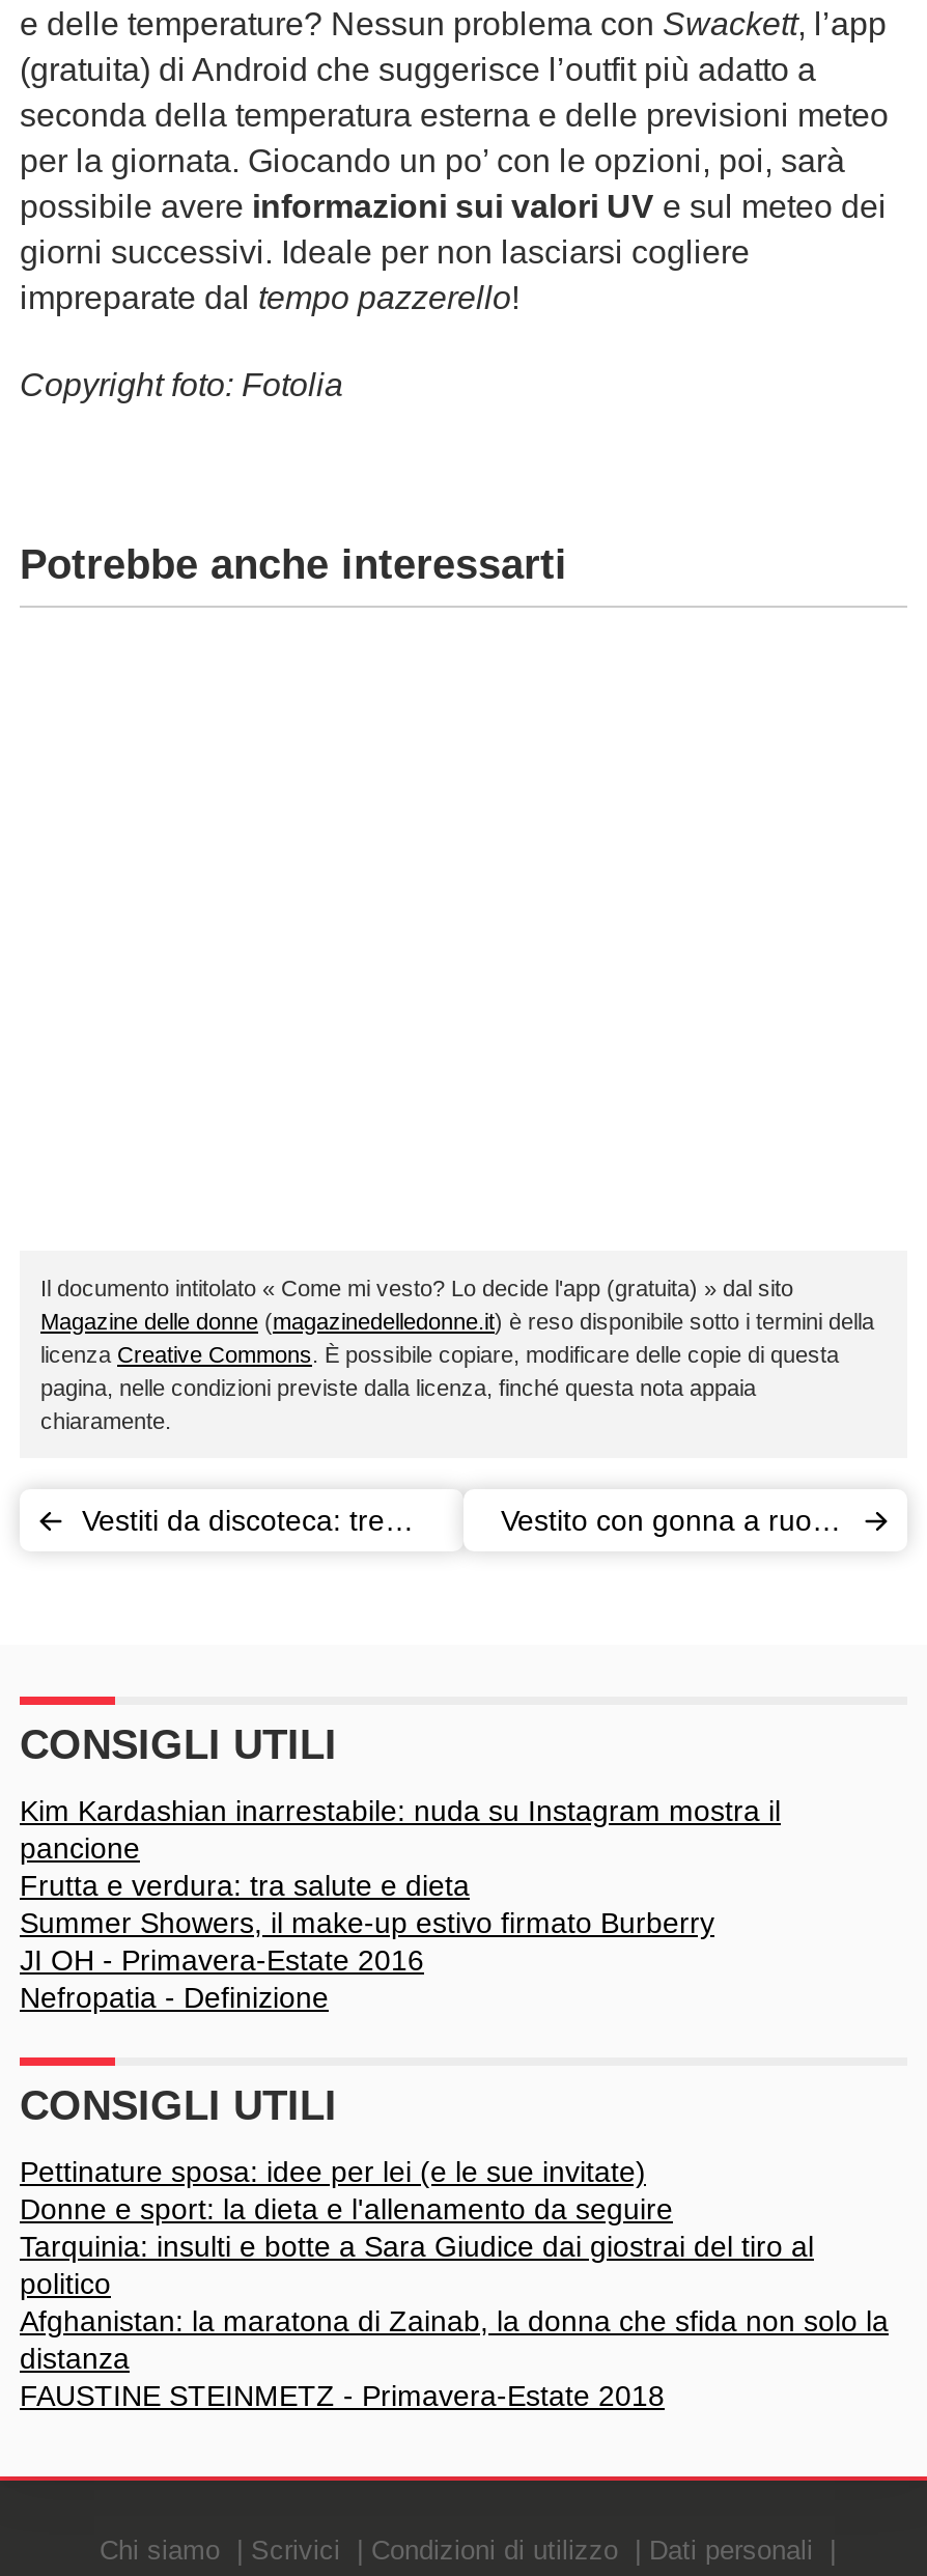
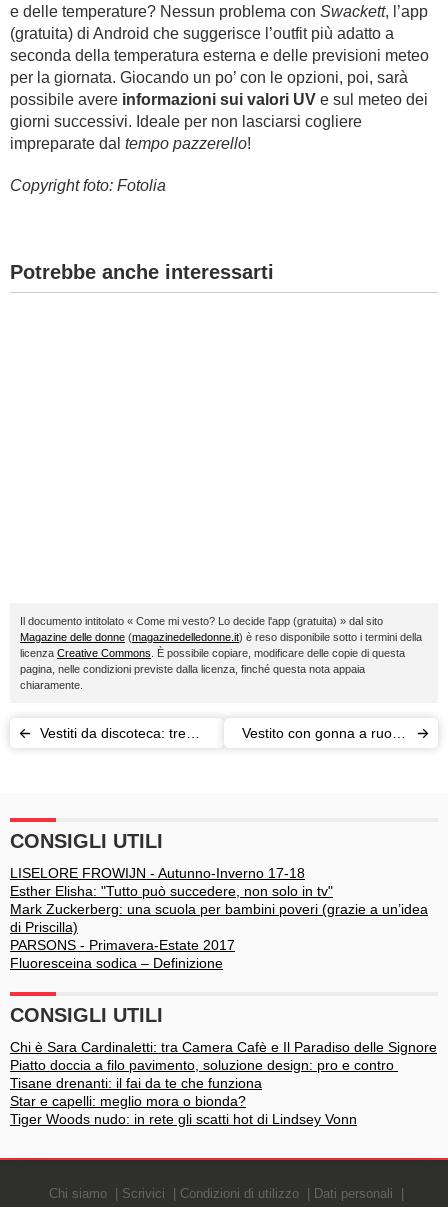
[20,1794,781,2014] Kim Kardashian inarrestabile: nuda su Instagram mostra il | pancione | Frutta e verdura: tra salute e dieta | Summer Showers, il make-up estivo firmato Burberry | JI OH - Primavera-Estate 2016 | Nefropatia - Definizione -> [10,865,428,971] LISELORE FROWIJN - Autunno-Inverno 17-18 | Esther Elisha: "Tutto può succedere, non solo in tv" | Mark Zuckerberg: una scuola per bambini poveri (grazie a un’idea | di Priscilla) | PARSONS - Primavera-Estate 2017 | Fluoresceina sodica – Definizione
[20,2155,889,2412] Pettinature sposa: idee per lei (e le sue invitate) | Donne e sport: la dieta e l'allenamento da seguire | Tarquinia: insulti e botte a Sara Giudice dai giostrai del tiro al | politico | Afghanistan: la maratona di Zainab, la donna che sfida non solo la | distanza | FAUSTINE STEINMETZ - Primavera-Estate 2018 -> [10,1039,437,1127] Chi è Sara Cardinaletti: tra Camera Cafè e Il Paradiso delle Signore | Piatto doccia a filo pavimento, soluzione design: pro e contro | Tisane drenanti: il fai da te che funziona | Star e capelli: meglio mora o bionda? | Tiger Woods nudo: in rete gli scatti hot di Lindsey Vonn

